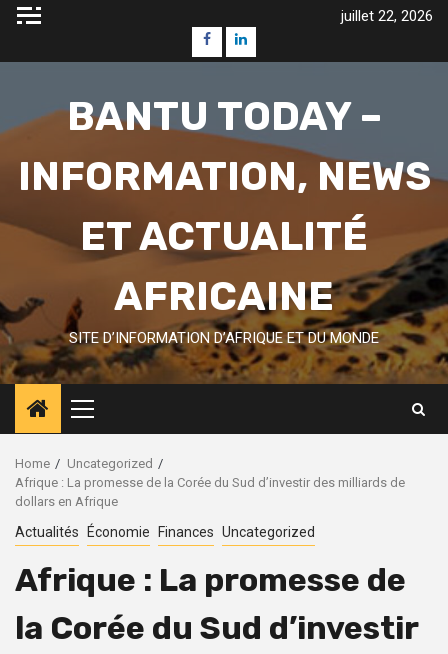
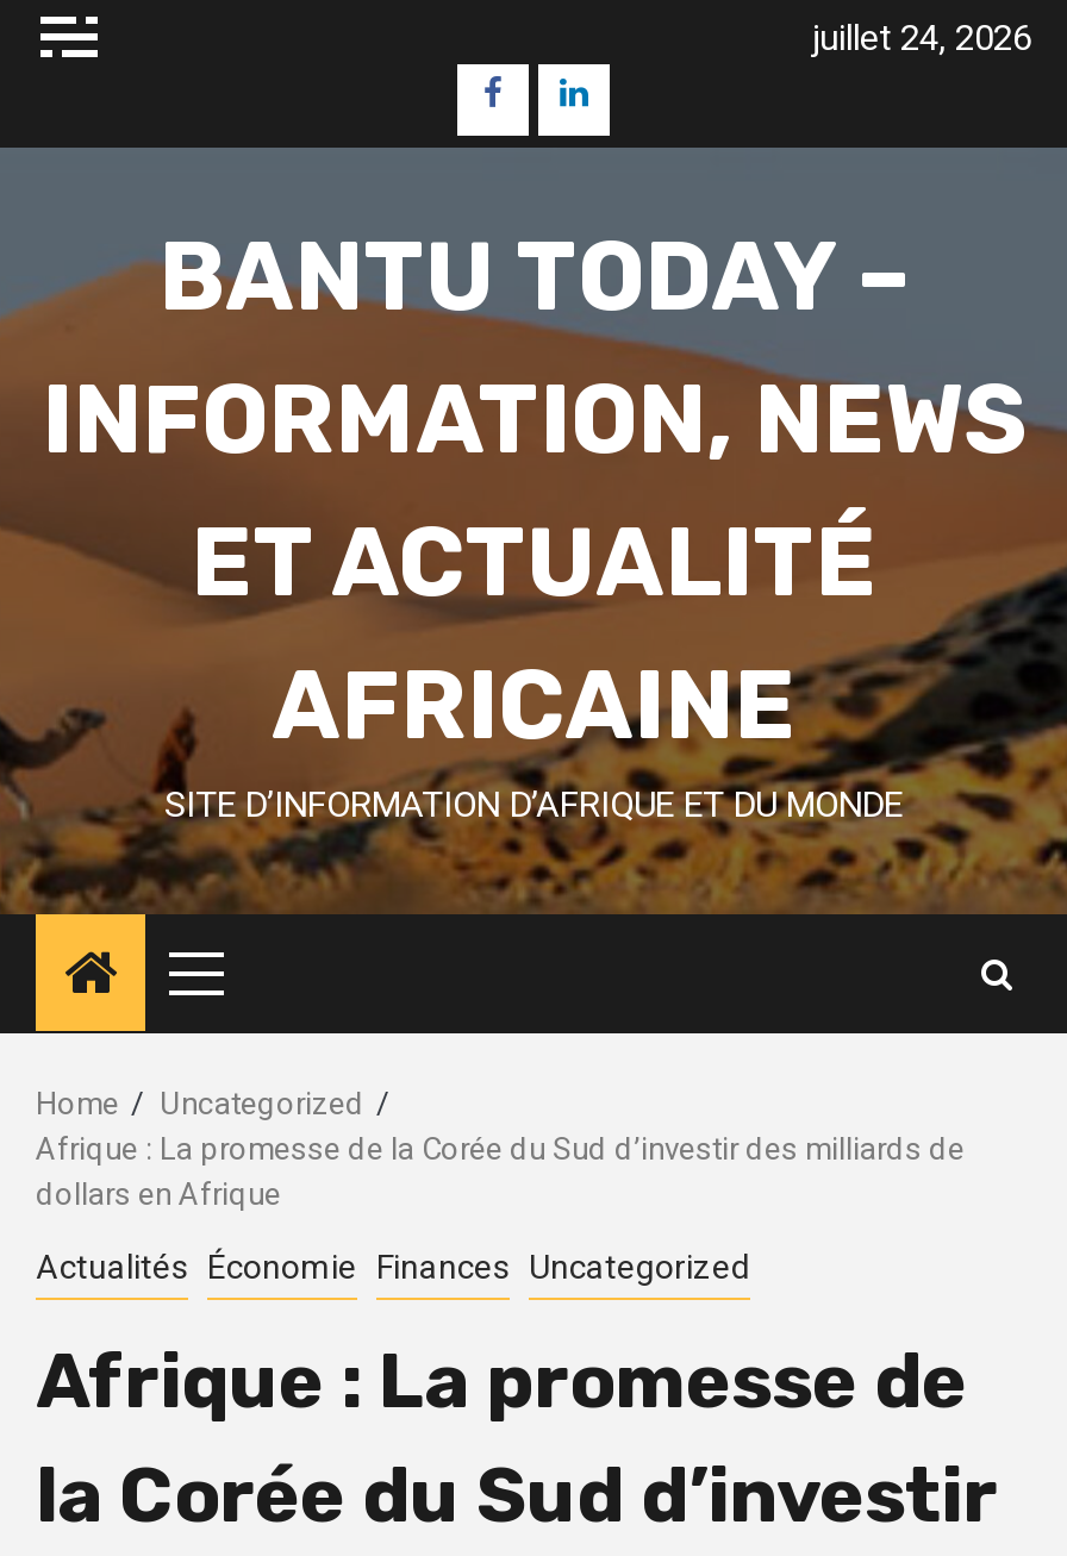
[341,6,433,24] juillet 22, 2026 -> [812,15,1031,58] juillet 24, 2026

